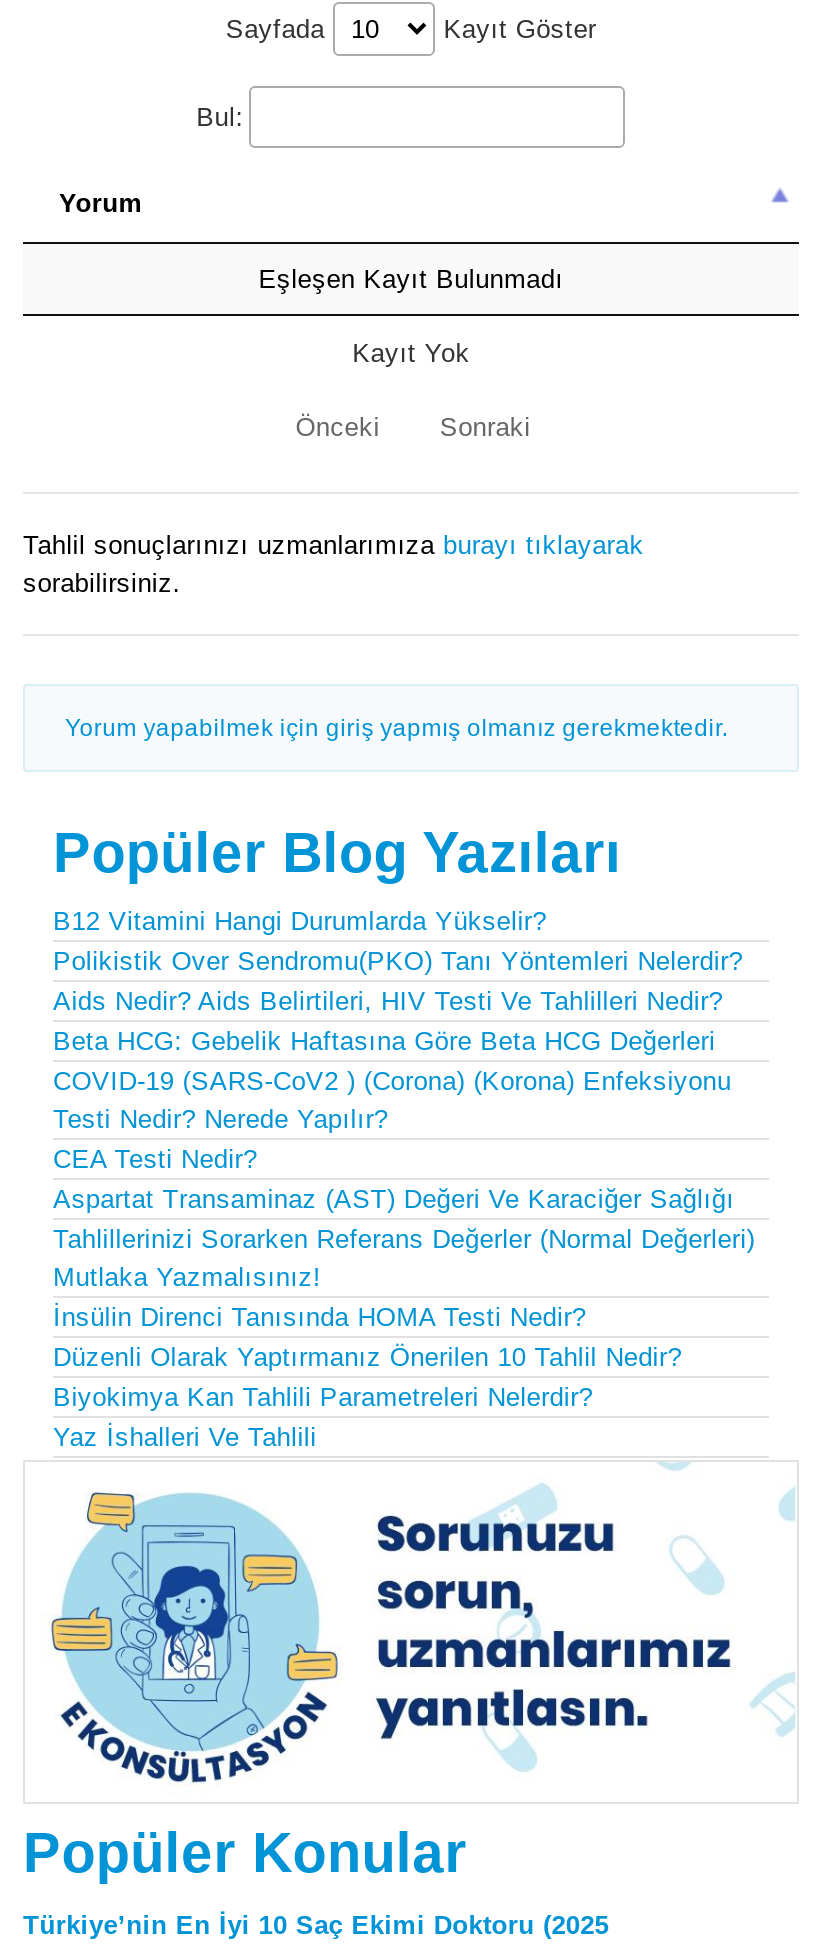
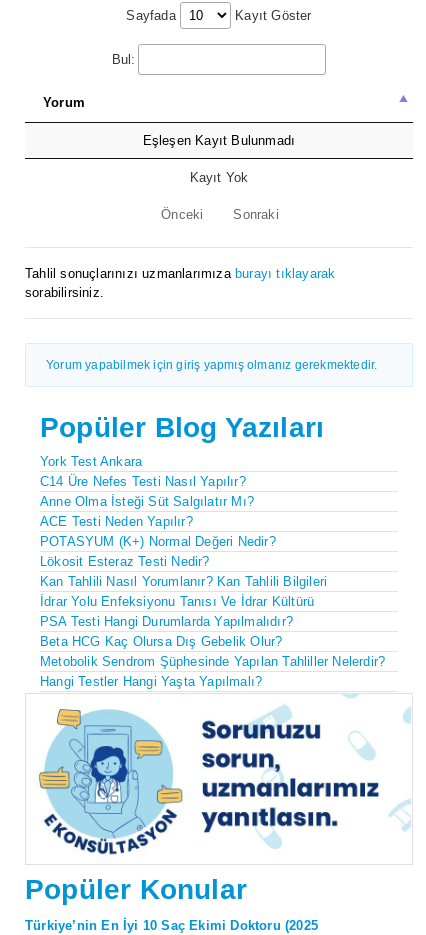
[53,906,755,1452] B12 Vitamini Hangi Durumlarda Yükselir? | Polikistik Over Sendromu(PKO) Tanı Yöntemleri Nelerdir? | Aids Nedir? Aids Belirtileri, HIV Testi Ve Tahlilleri Nedir? | Beta HCG: Gebelik Haftasına Göre Beta HCG Değerleri | COVID-19 (SARS-CoV2 ) (Corona) (Korona) Enfeksiyonu | Testi Nedir? Nerede Yapılır? | CEA Testi Nedir? | Aspartat Transaminaz (AST) Değeri Ve Karaciğer Sağlığı | Tahlillerinizi Sorarken Referans Değerler (Normal Değerleri) | Mutlaka Yazmalısınız! | İnsülin Direnci Tanısında HOMA Testi Nedir? | Düzenli Olarak Yaptırmanız Önerilen 10 Tahlil Nedir? | Biyokimya Kan Tahlili Parametreleri Nelerdir? | Yaz İshalleri Ve Tahlili -> [40,454,385,689] York Test Ankara | C14 Üre Nefes Testi Nasıl Yapılır? | Anne Olma İsteği Süt Salgılatır Mı? | ACE Testi Neden Yapılır? | POTASYUM (K+) Normal Değeri Nedir? | Lökosit Esteraz Testi Nedir? | Kan Tahlili Nasıl Yorumlanır? Kan Tahlili Bilgileri | İdrar Yolu Enfeksiyonu Tanısı Ve İdrar Kültürü | PSA Testi Hangi Durumlarda Yapılmalıdır? | Beta HCG Kaç Olursa Dış Gebelik Olur? | Metobolik Sendrom Şüphesinde Yapılan Tahliller Nelerdir? | Hangi Testler Hangi Yaşta Yapılmalı?

